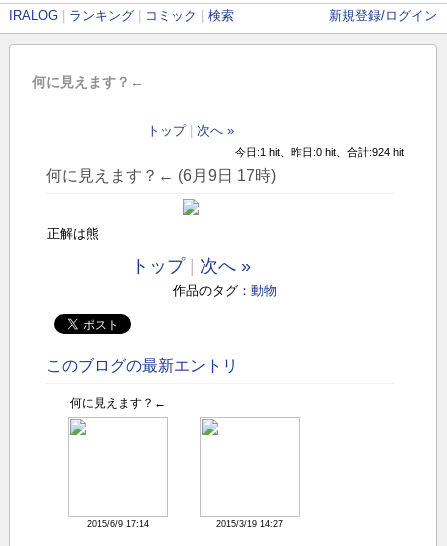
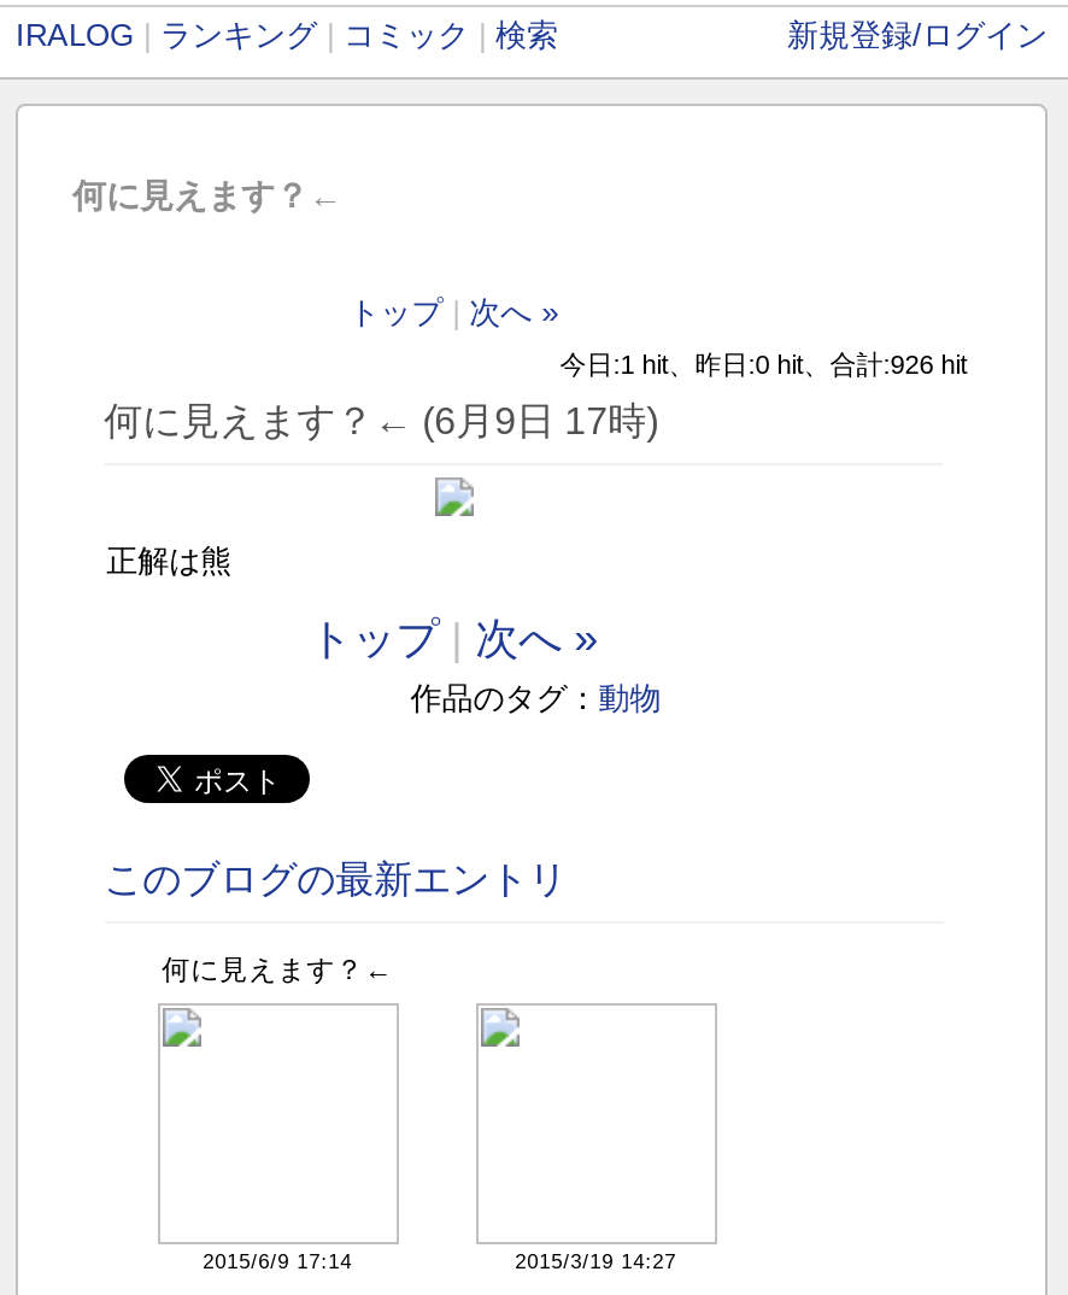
[235,146,404,158] 今日:1 hit、昨日:0 hit、合計:924 hit -> [560,350,967,379] 今日:1 hit、昨日:0 hit、合計:926 hit

